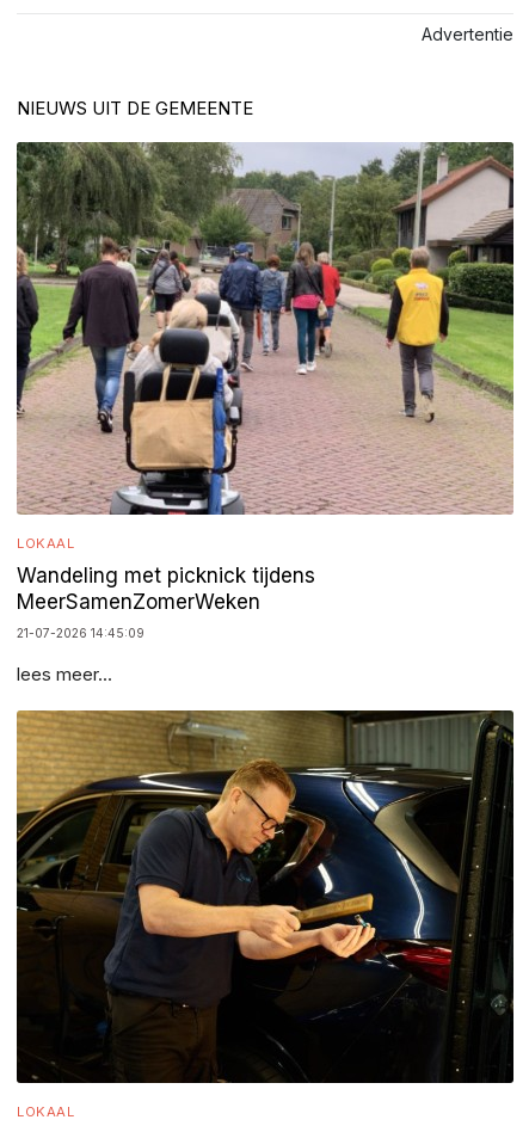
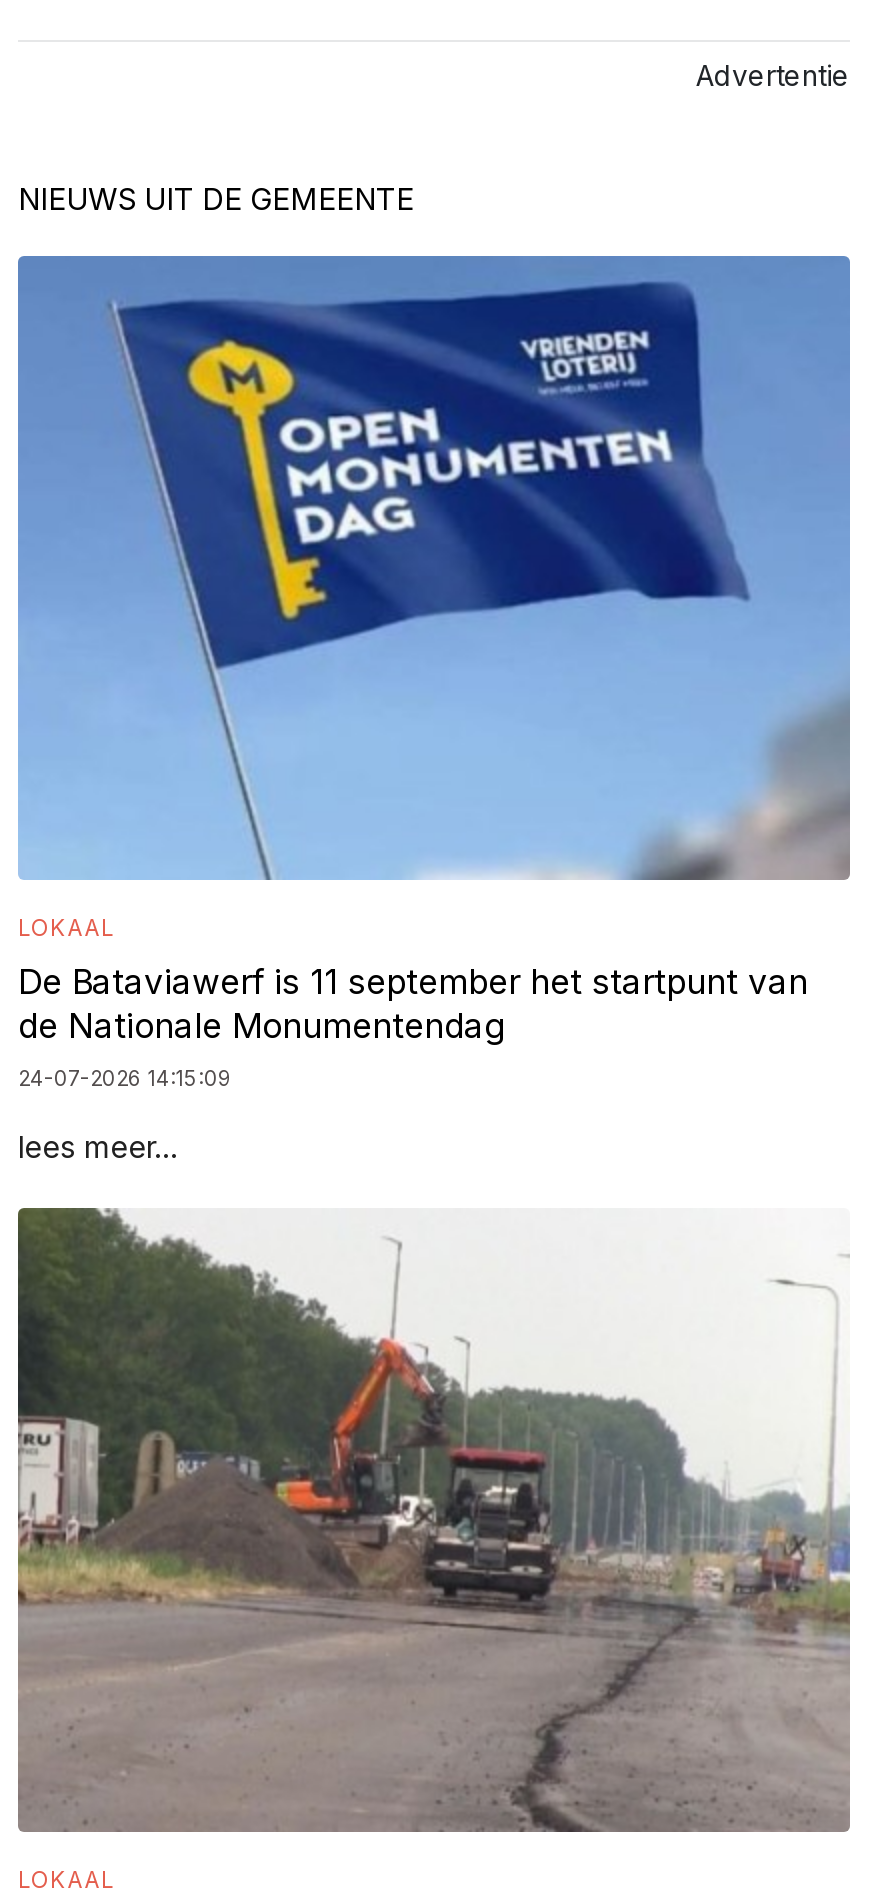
[16,141,515,516] [image] -> [16,254,852,882] [image]
[17,564,315,614] Wandeling met picknick tijdens | MeerSamenZomerWeken -> [18,962,808,1046] De Bataviawerf is 11 september het startpunt van | de Nationale Monumentendag
[17,626,144,640] 21-07-2026 14:45:09 -> [18,1066,232,1090] 24-07-2026 14:15:09
[16,709,515,1083] [image] -> [16,1208,852,1834] [image]

